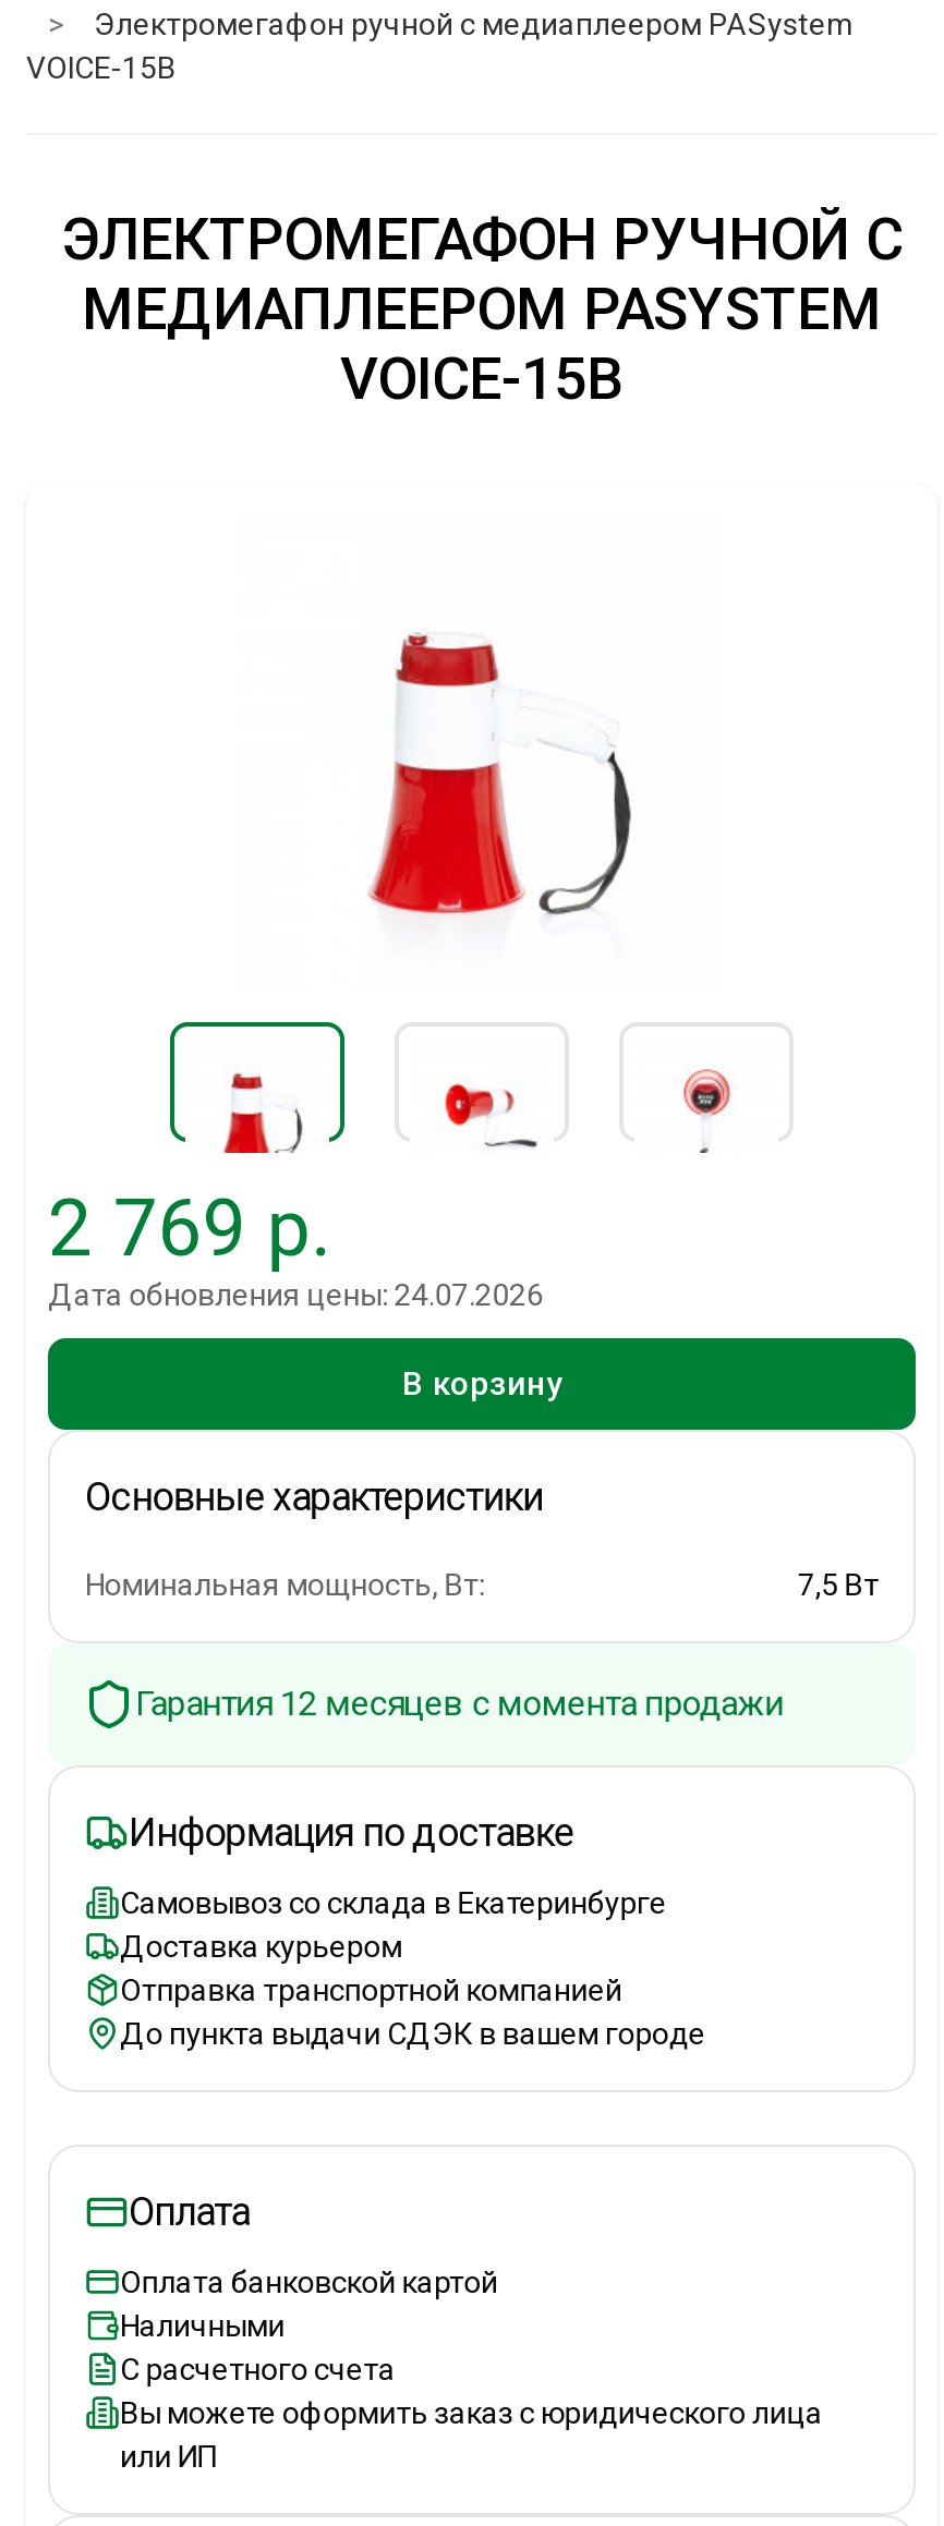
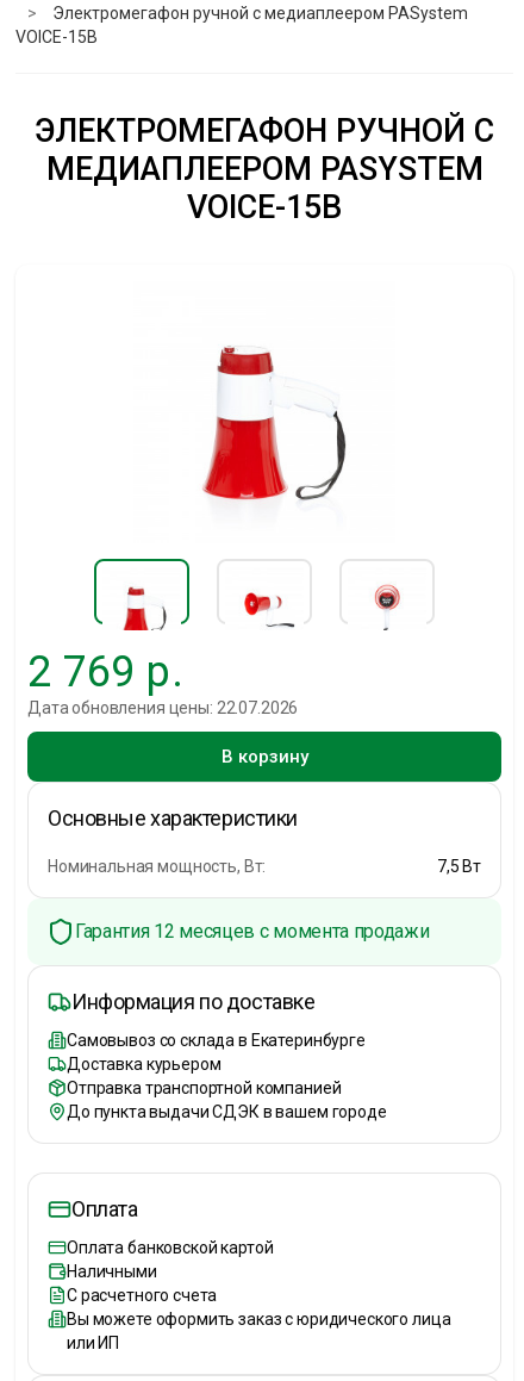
[48,1277,543,1312] Дата обновления цены: 24.07.2026 -> [27,698,298,717] Дата обновления цены: 22.07.2026

